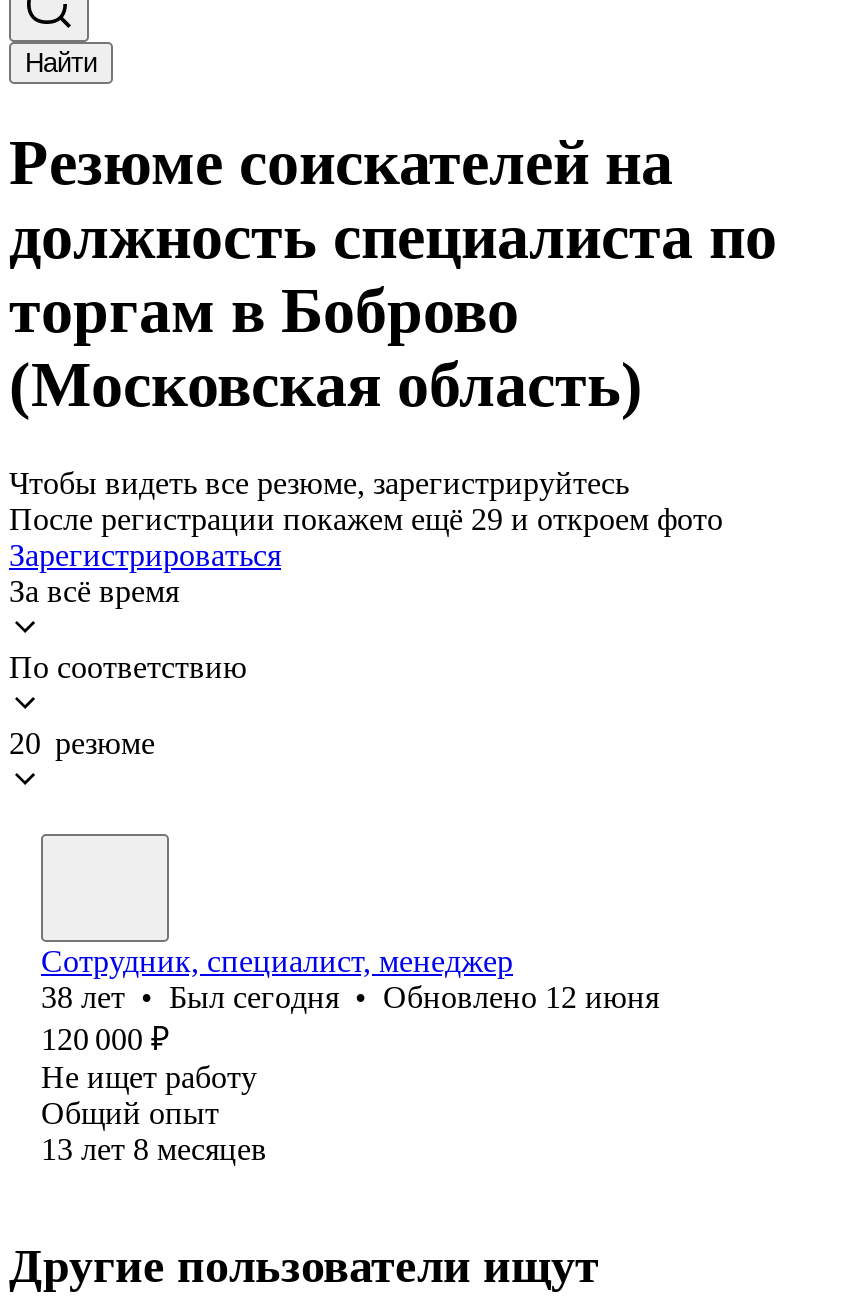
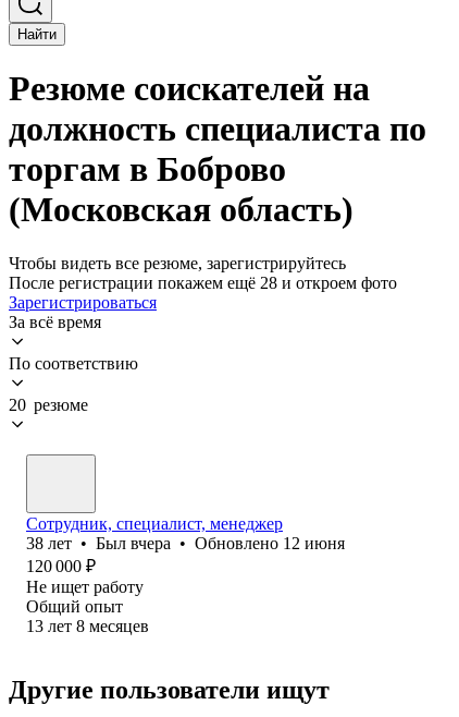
[9,502,723,536] После регистрации покажем ещё 29 и откроем фото -> [9,273,397,292] После регистрации покажем ещё 28 и откроем фото
[41,980,659,1014] 38 лет • Был сегодня • Обновлено 12 июня -> [26,534,345,552] 38 лет • Был вчера • Обновлено 12 июня

